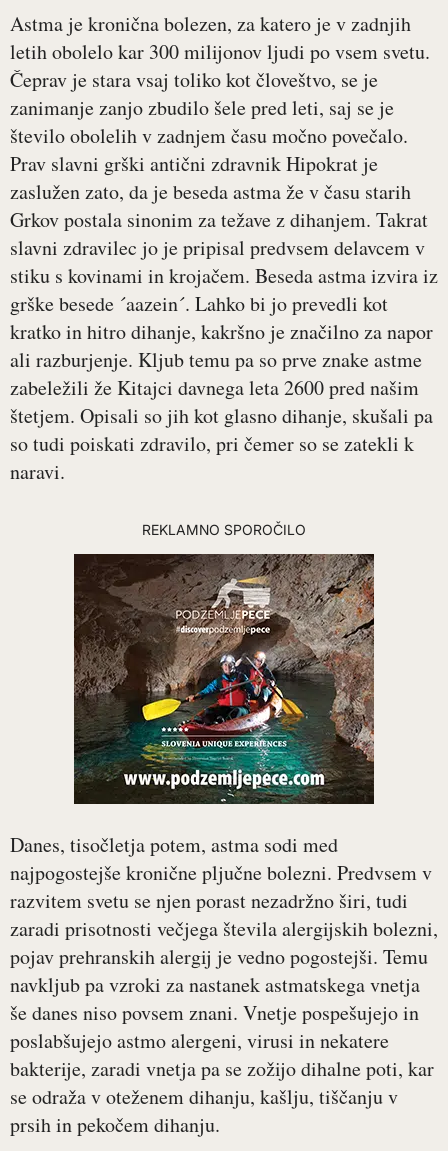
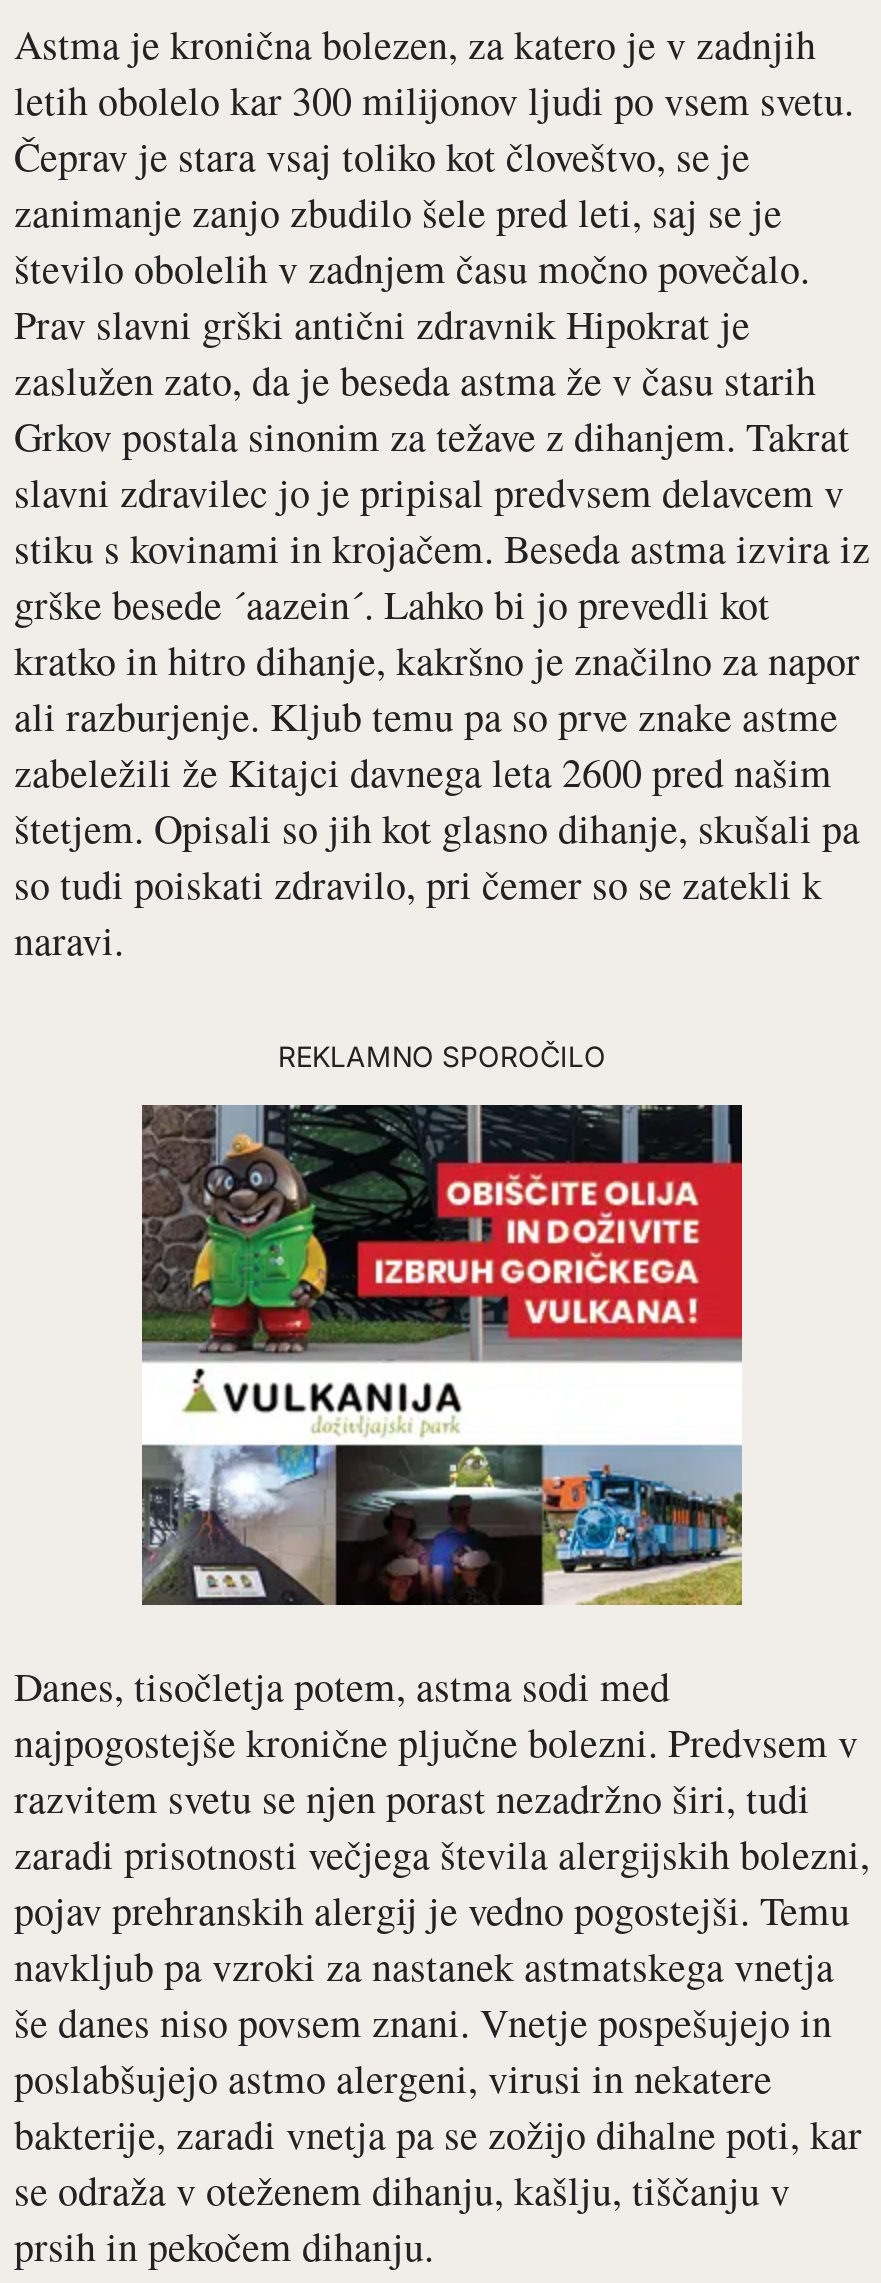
[73,553,375,805] [image] -> [142,1103,744,1607] [image]

